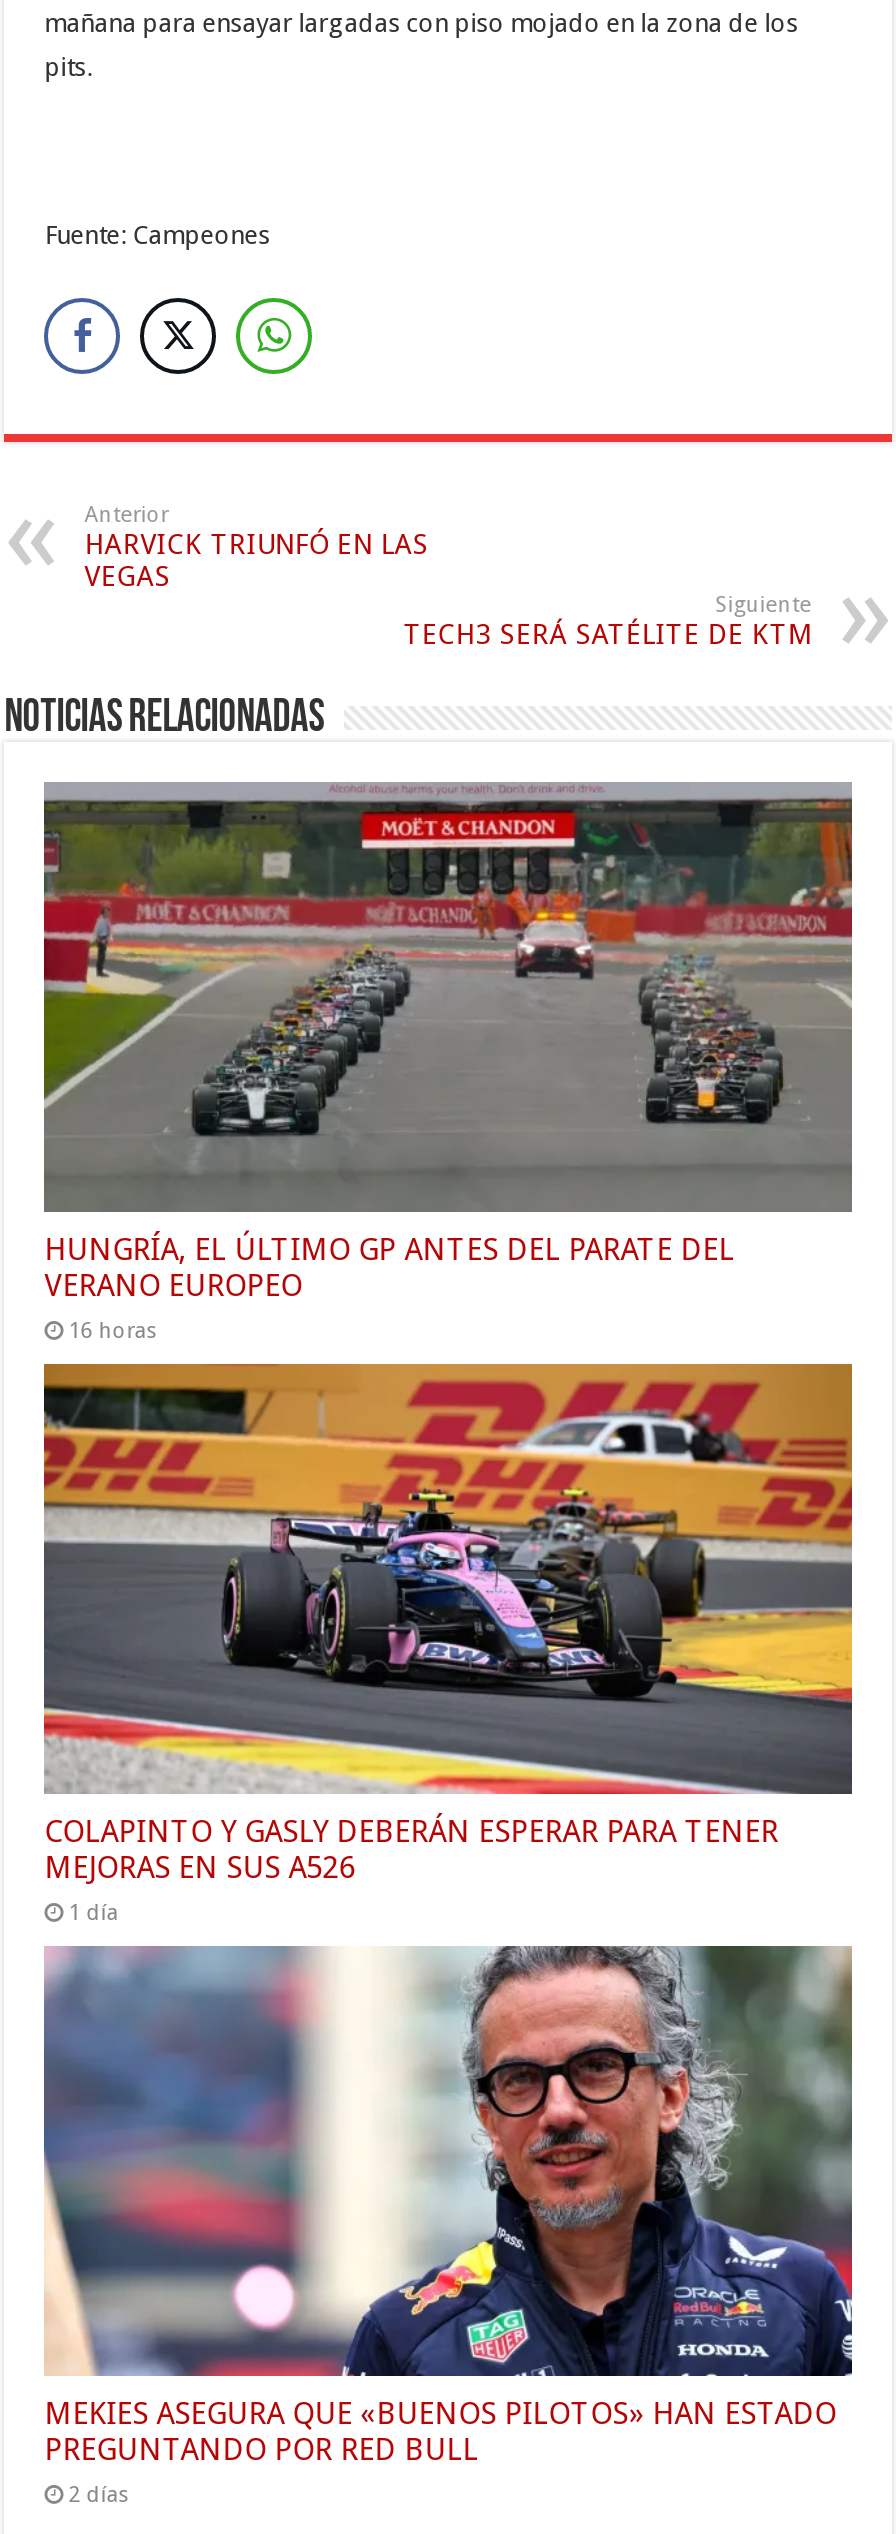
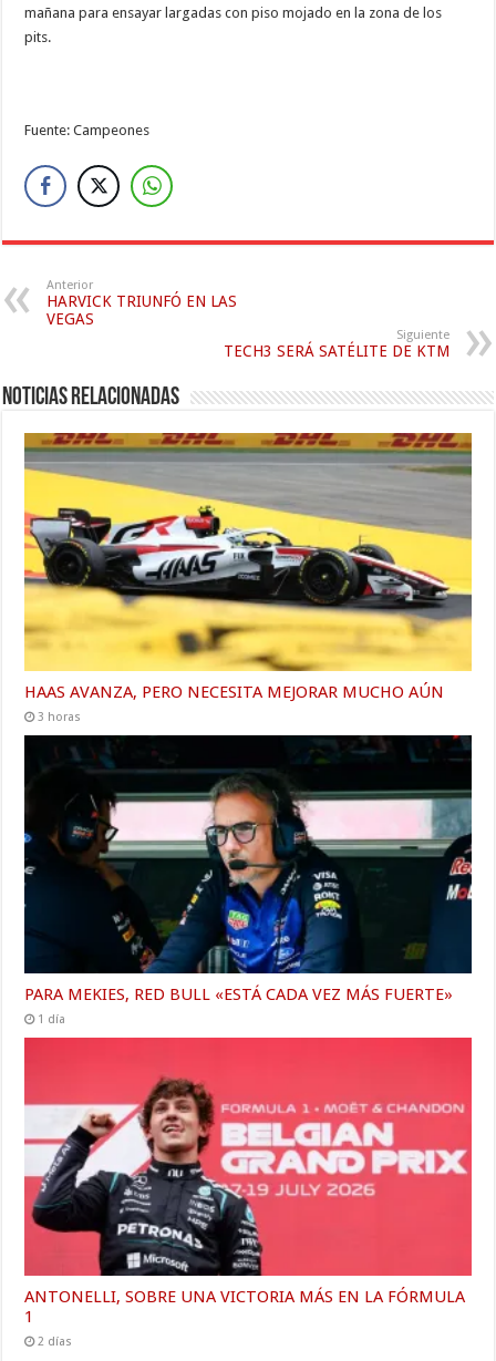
[42,782,854,1344] [image] | HUNGRÍA, EL ÚLTIMO GP ANTES DEL PARATE DEL | VERANO EUROPEO | 16 horas -> [23,432,473,724] [image] | HAAS AVANZA, PERO NECESITA MEJORAR MUCHO AÚN | 3 horas
[42,1362,854,1886] [image] | COLAPINTO Y GASLY DEBERÁN ESPERAR PARA TENER | MEJORAS EN SUS A526 -> [23,734,473,1004] [image] | PARA MEKIES, RED BULL «ESTÁ CADA VEZ MÁS FUERTE»
[42,1944,854,2467] [image] | MEKIES ASEGURA QUE «BUENOS PILOTOS» HAN ESTADO | PREGUNTANDO POR RED BULL -> [23,1037,473,1326] [image] | ANTONELLI, SOBRE UNA VICTORIA MÁS EN LA FÓRMULA | 1

